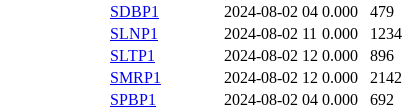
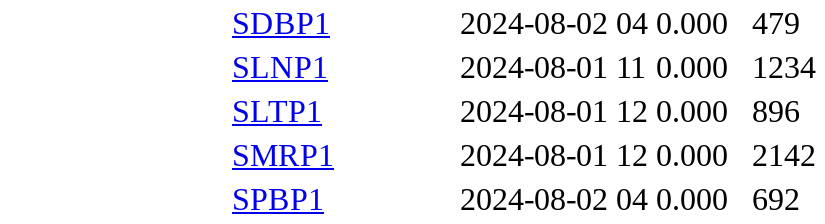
[224,25,402,42] 2024-08-02 11 0.000 1234 -> [460,51,816,85] 2024-08-01 11 0.000 1234
[224,47,394,64] 2024-08-02 12 0.000 896 -> [460,95,800,129] 2024-08-01 12 0.000 896
[224,69,402,86] 2024-08-02 12 0.000 2142 -> [460,139,816,173] 2024-08-01 12 0.000 2142

